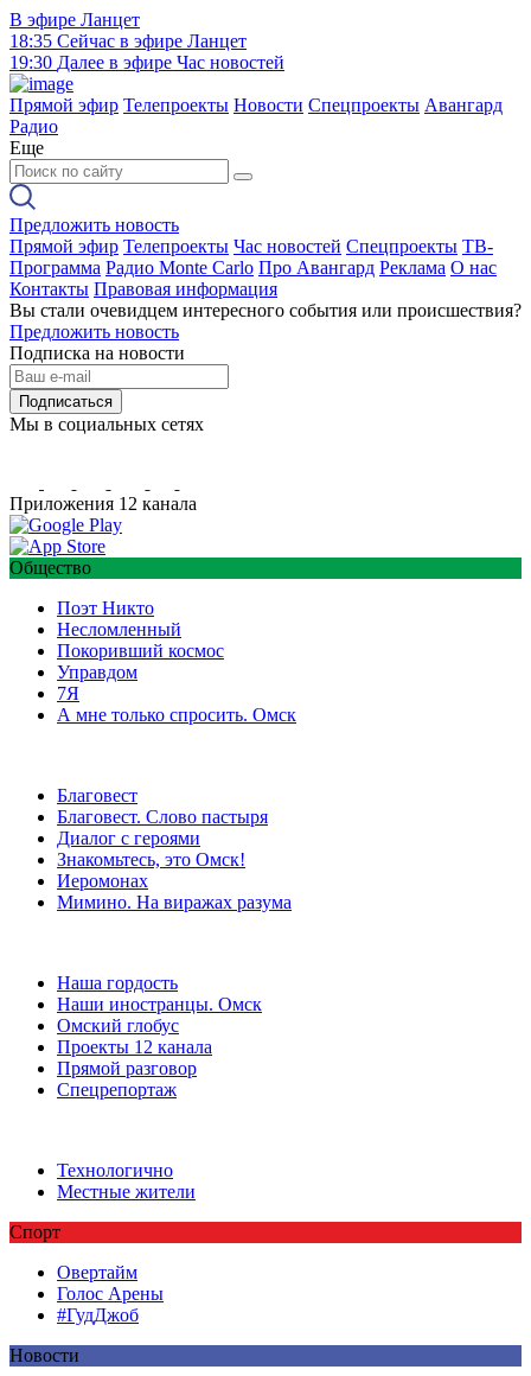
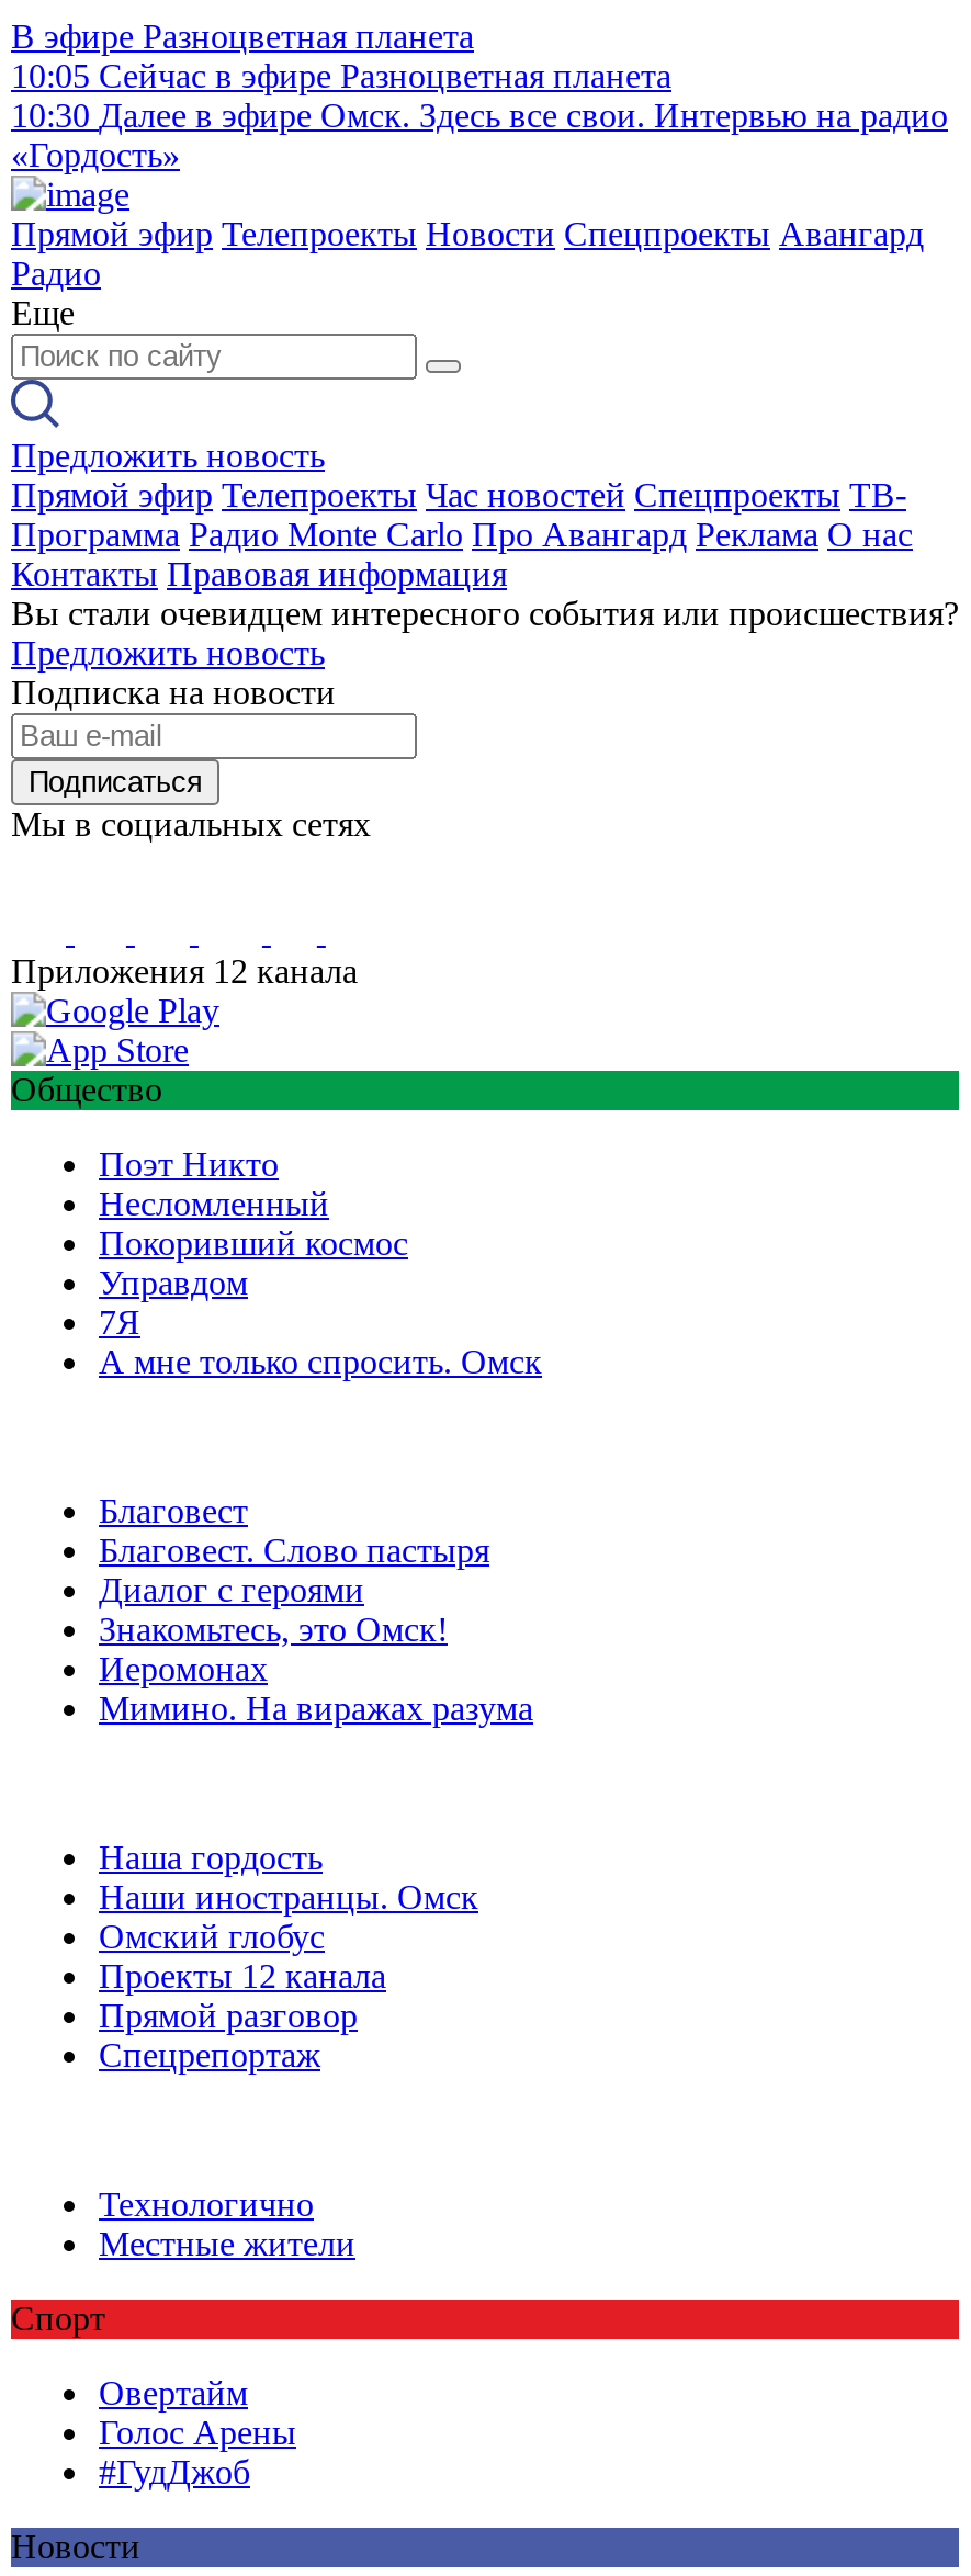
[9,9,284,72] В эфире Ланцет | 18:35 Сейчас в эфире Ланцет | 19:30 Далее в эфире Час новостей -> [11,18,948,173] В эфире Разноцветная планета | 10:05 Сейчас в эфире Разноцветная планета | 10:30 Далее в эфире Омск. Здесь все свои. Интервью на радио | «Гордость»

